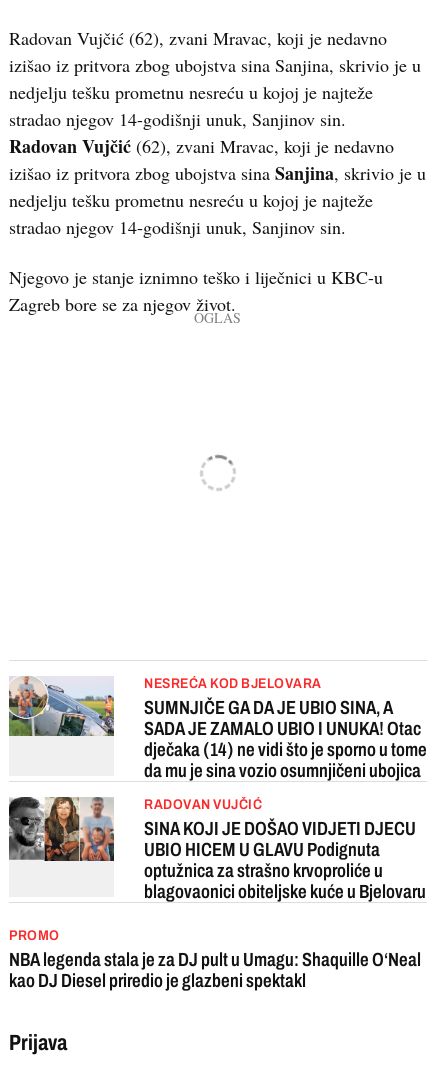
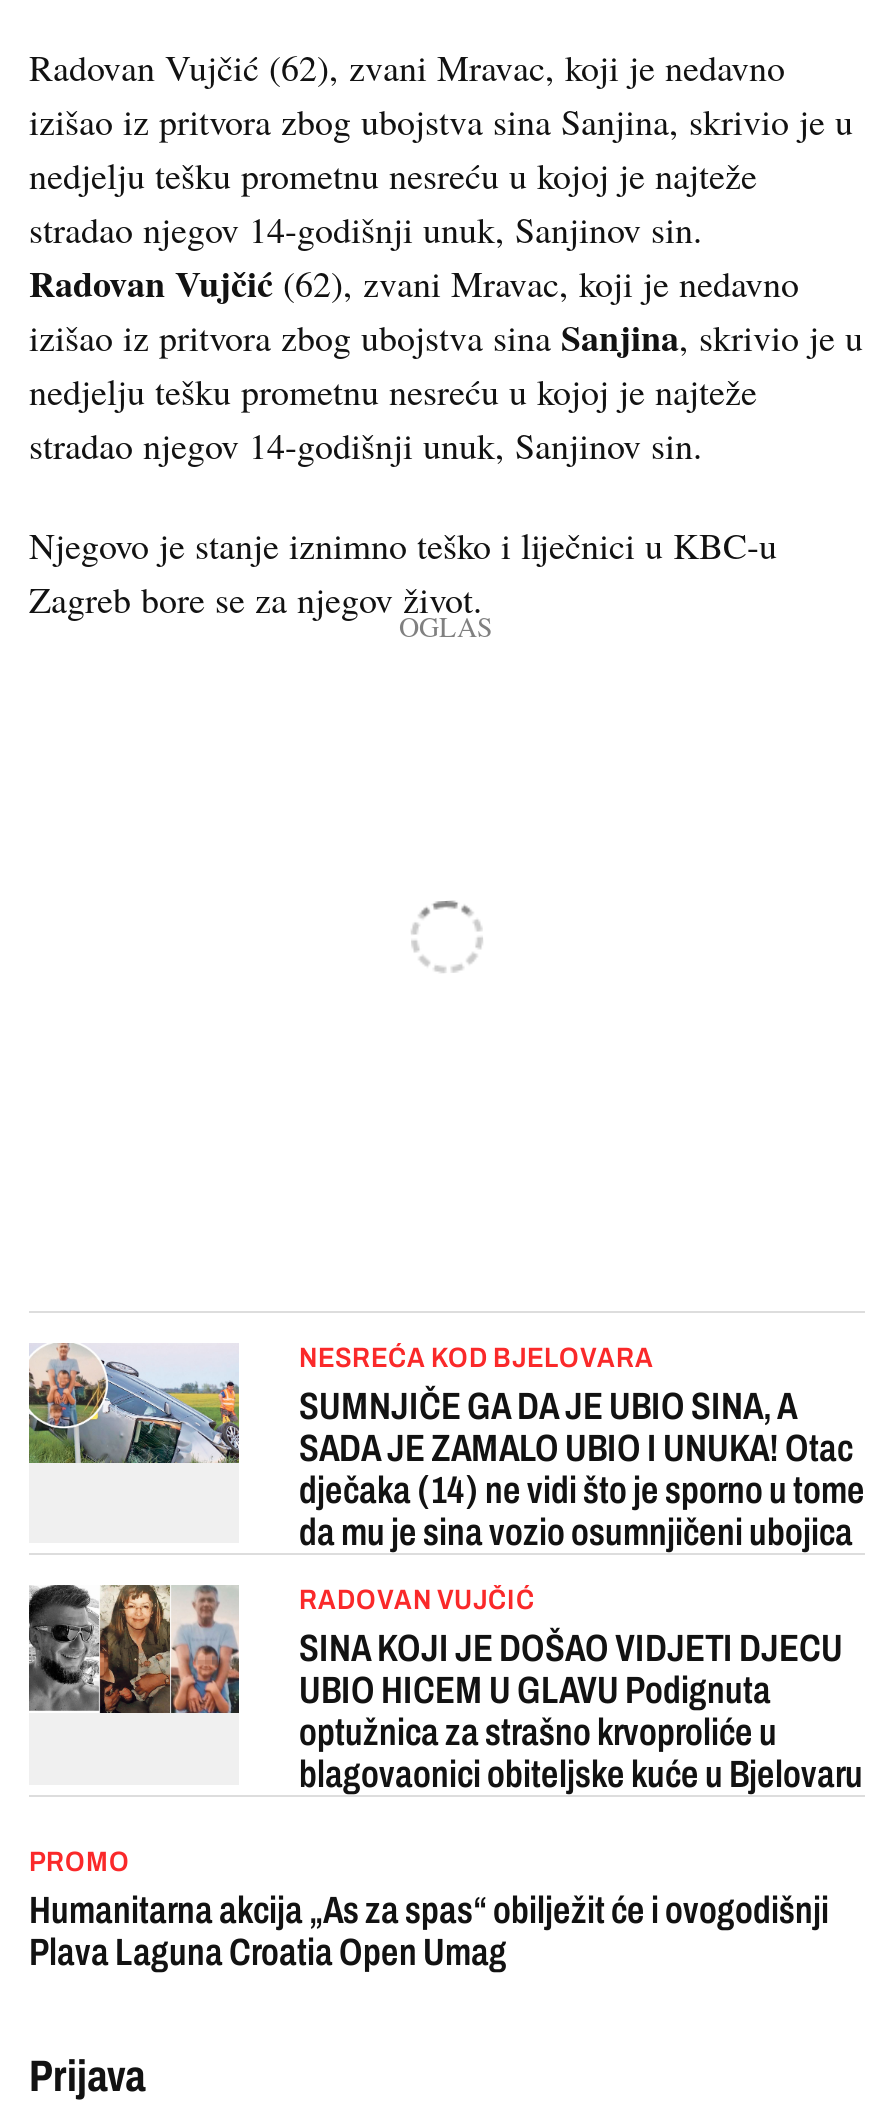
[9,949,421,991] NBA legenda stala je za DJ pult u Umagu: Shaquille O‘Neal | kao DJ Diesel priredio je glazbeni spektakl -> [29,1889,829,1973] Humanitarna akcija „As za spas“ obilježit će i ovogodišnji | Plava Laguna Croatia Open Umag

